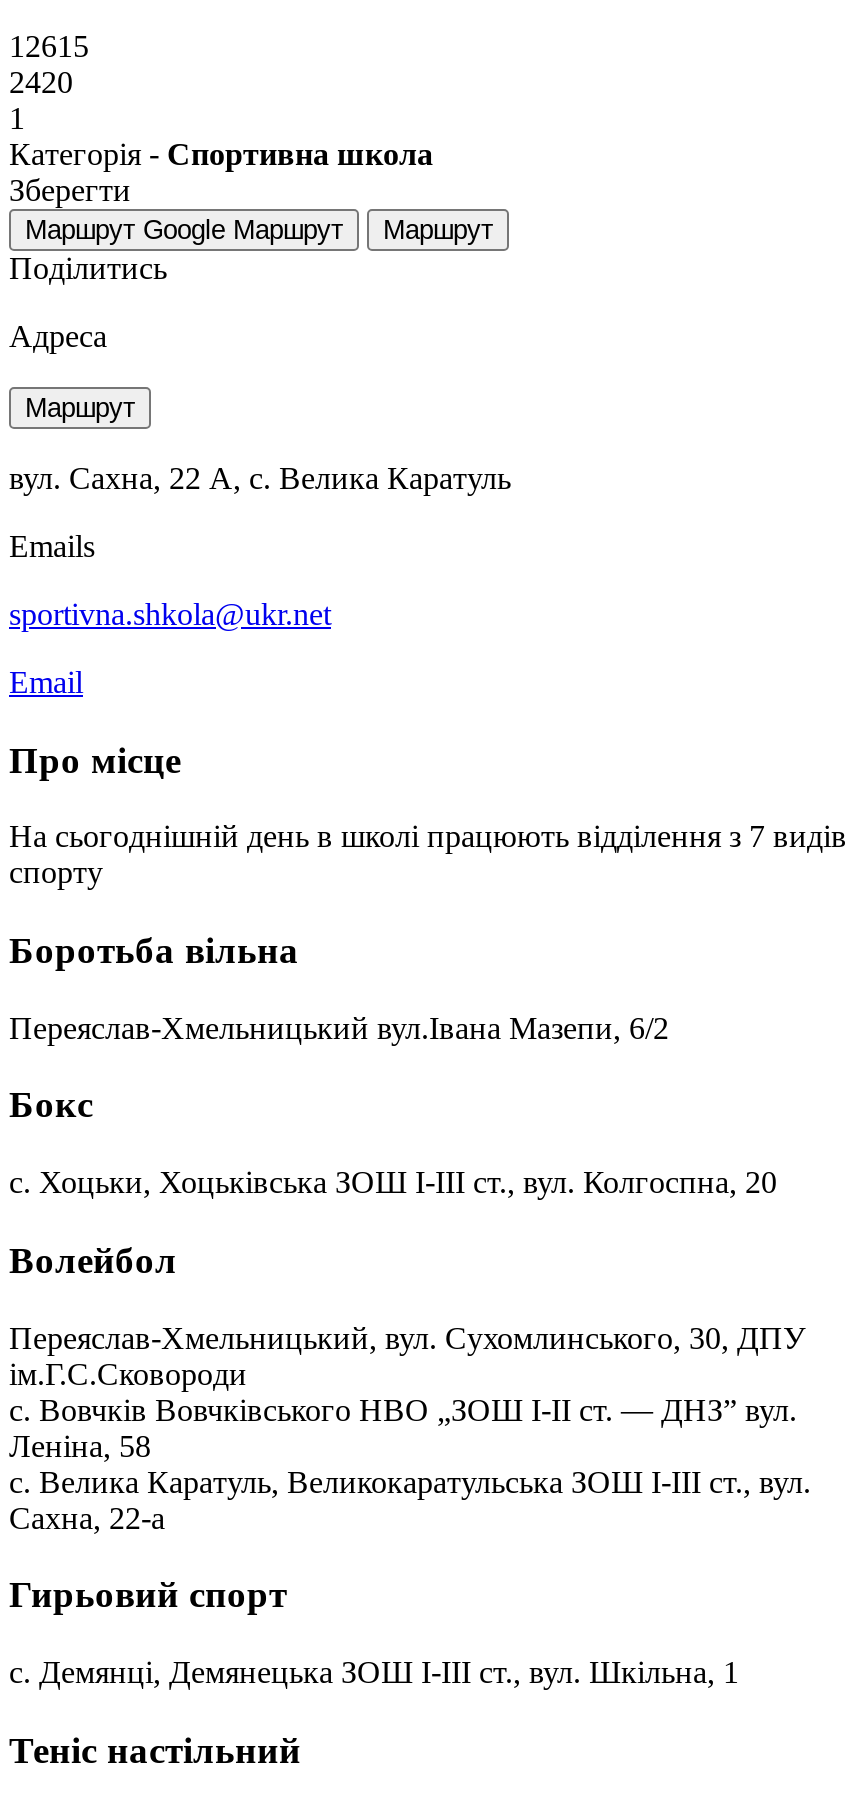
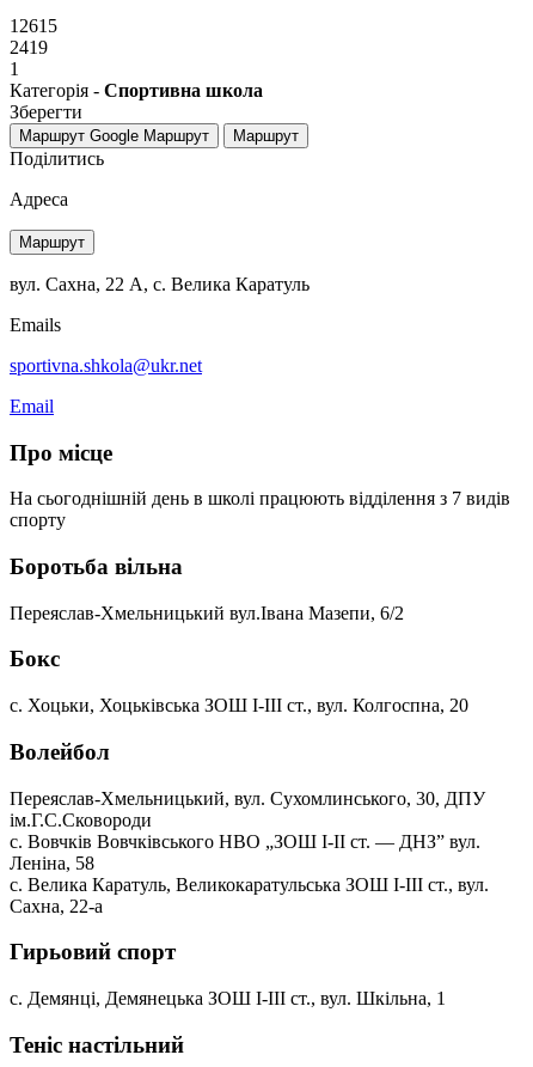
[9,65,73,99] 2420 -> [10,37,48,57] 2419

